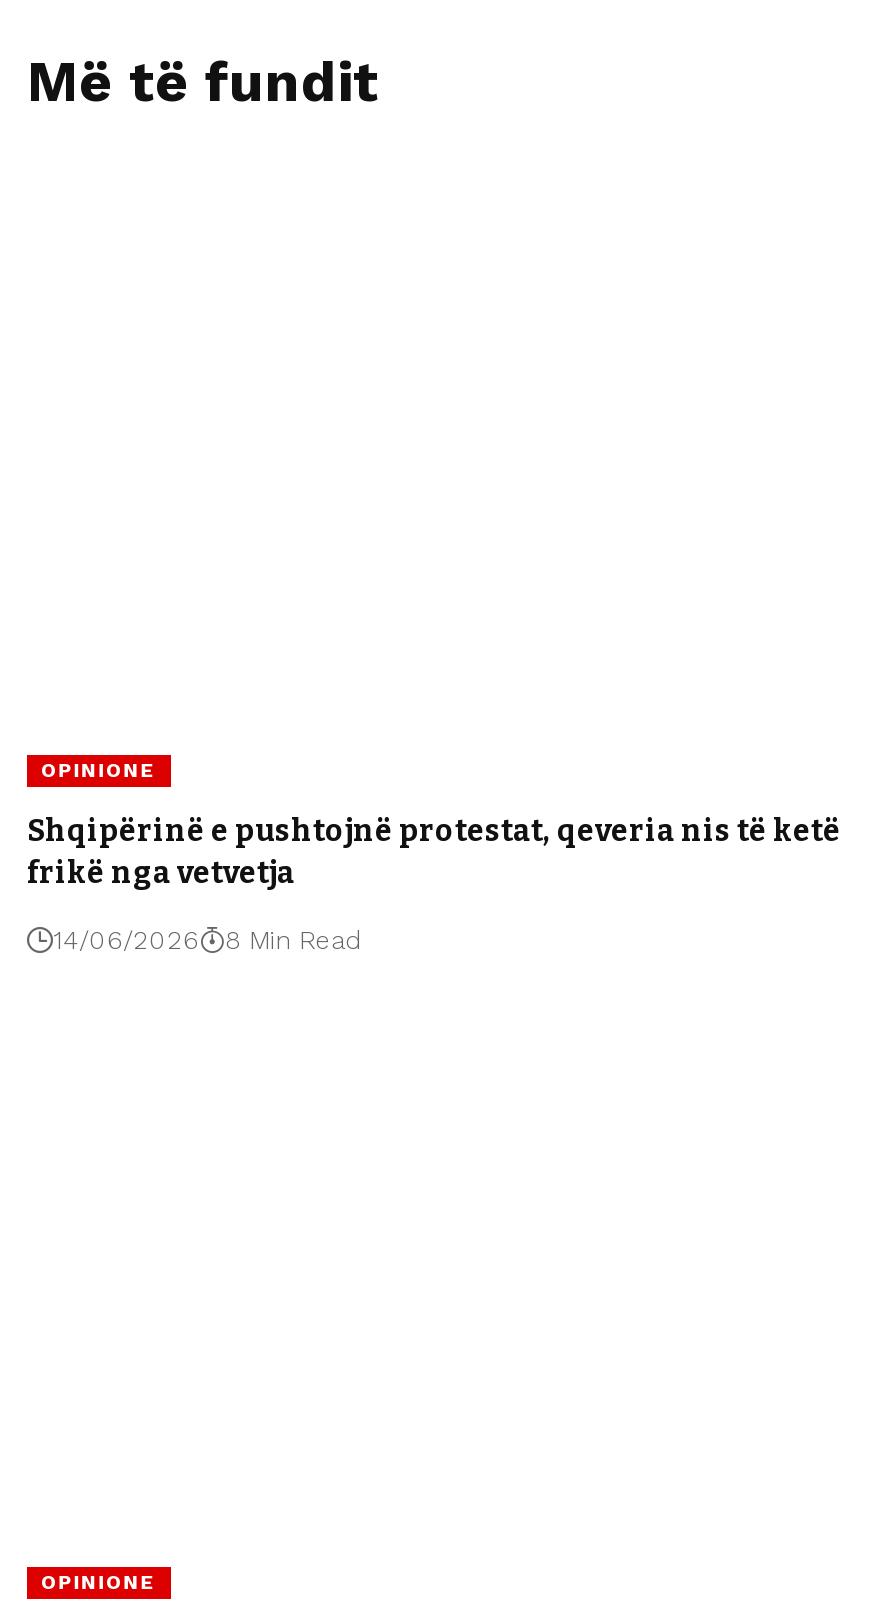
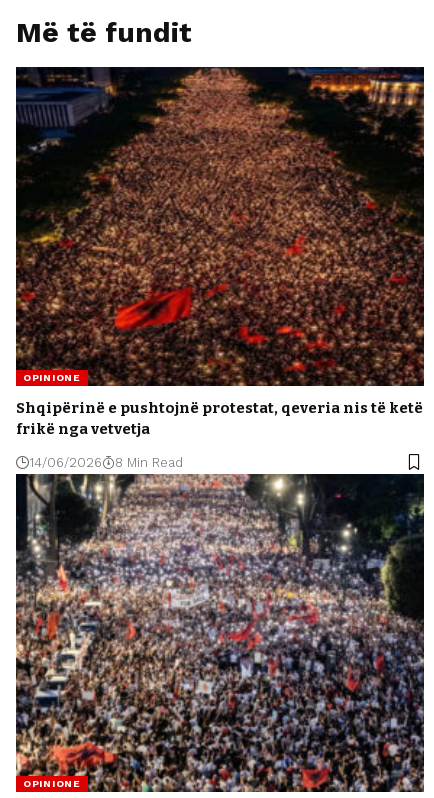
none -> [15,66,425,387] [image]
none -> [15,453,425,793] [image]

